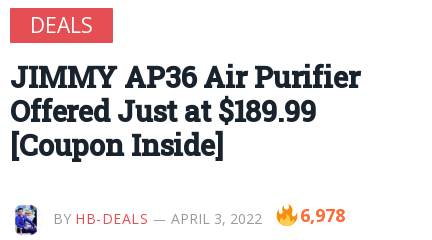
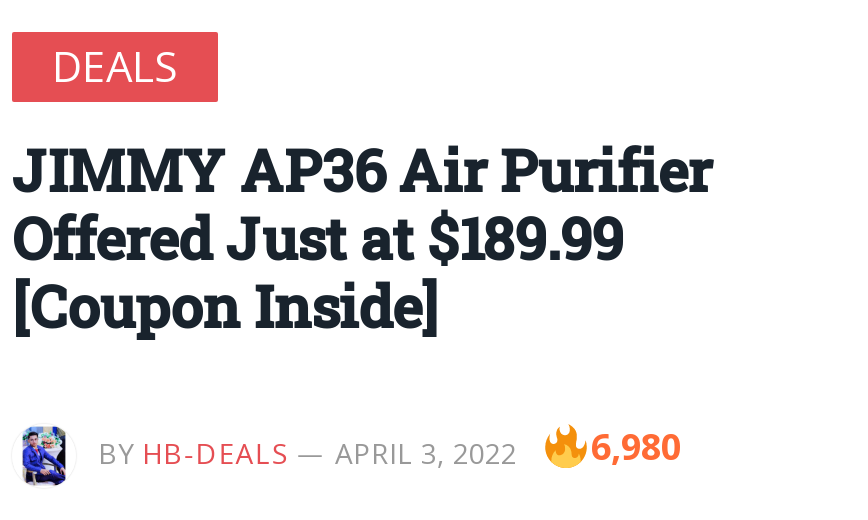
[53,203,344,228] BY HB-DEALS APRIL 3, 2022 6,978 -> [98,423,681,472] BY HB-DEALS APRIL 3, 2022 6,980

